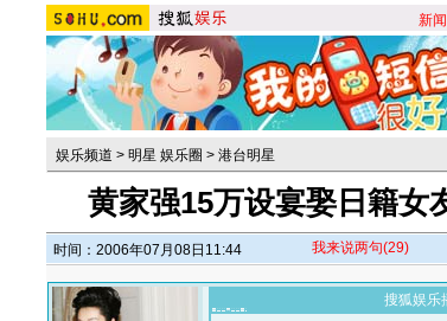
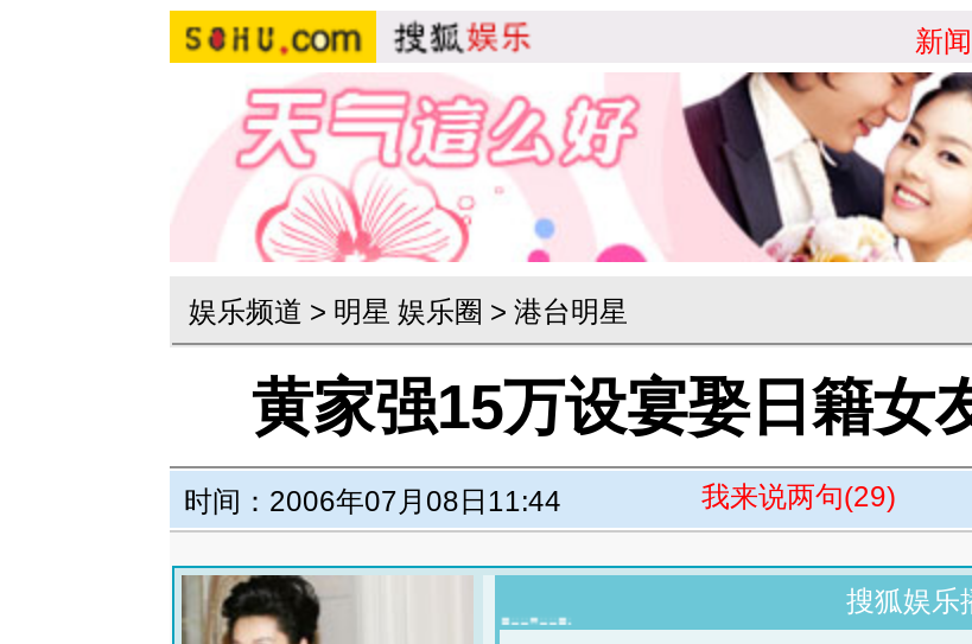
[45,34,443,131] [image] -> [170,70,965,264] [image]

